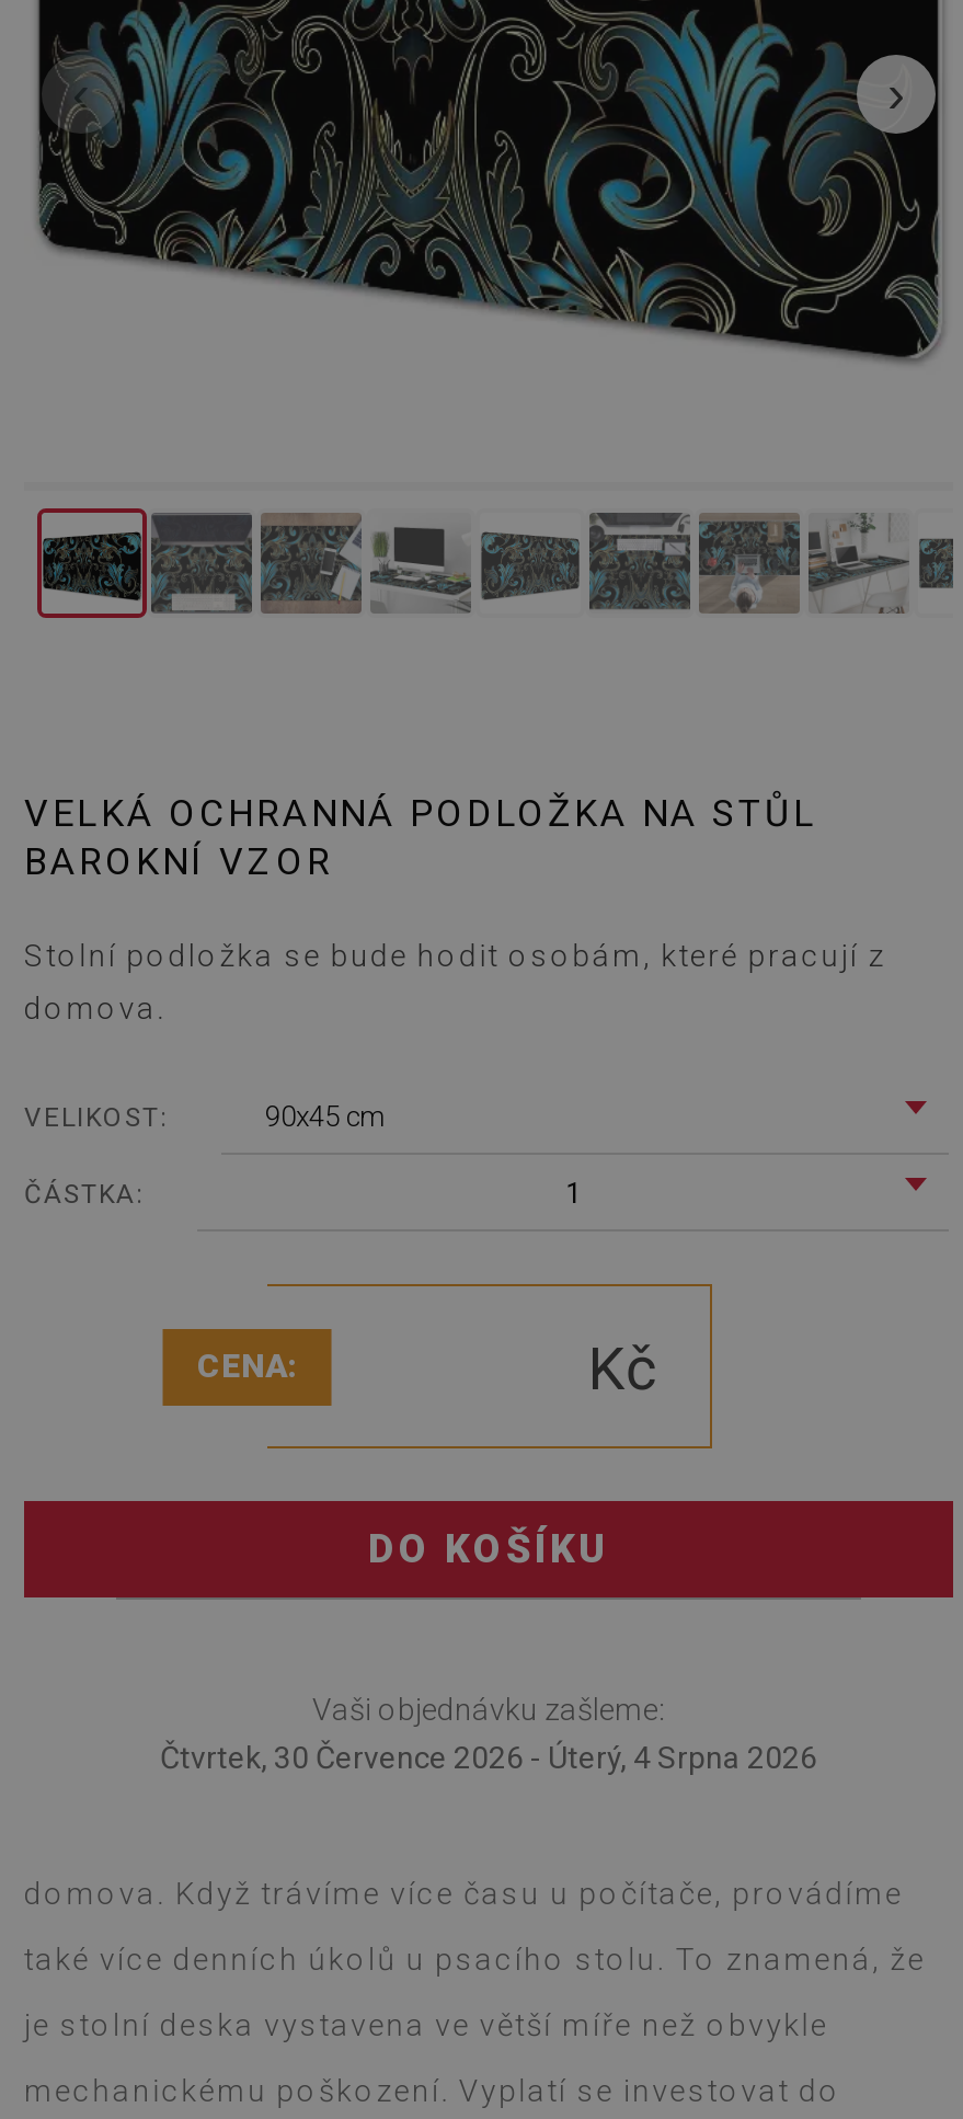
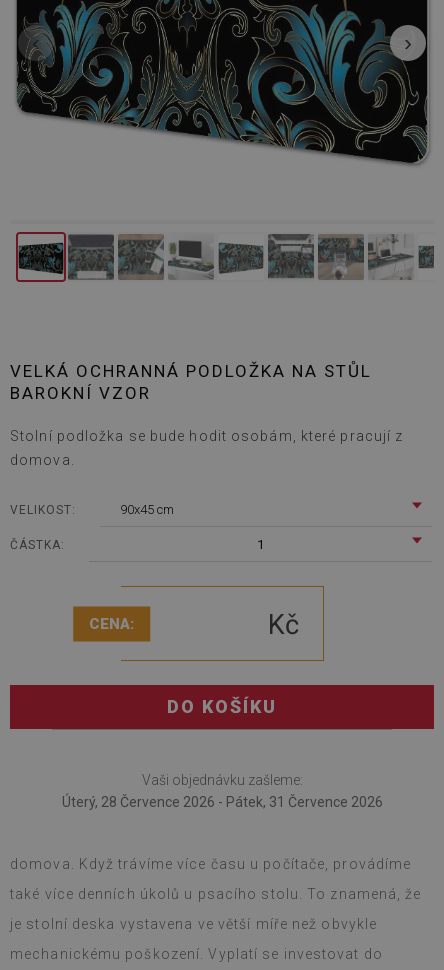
[160,1740,817,1775] Čtvrtek, 30 Července 2026 - Úterý, 4 Srpna 2026 -> [61,794,382,810] Úterý, 28 Července 2026 - Pátek, 31 Července 2026

